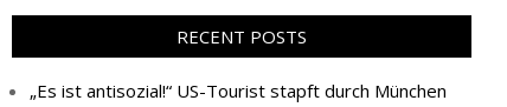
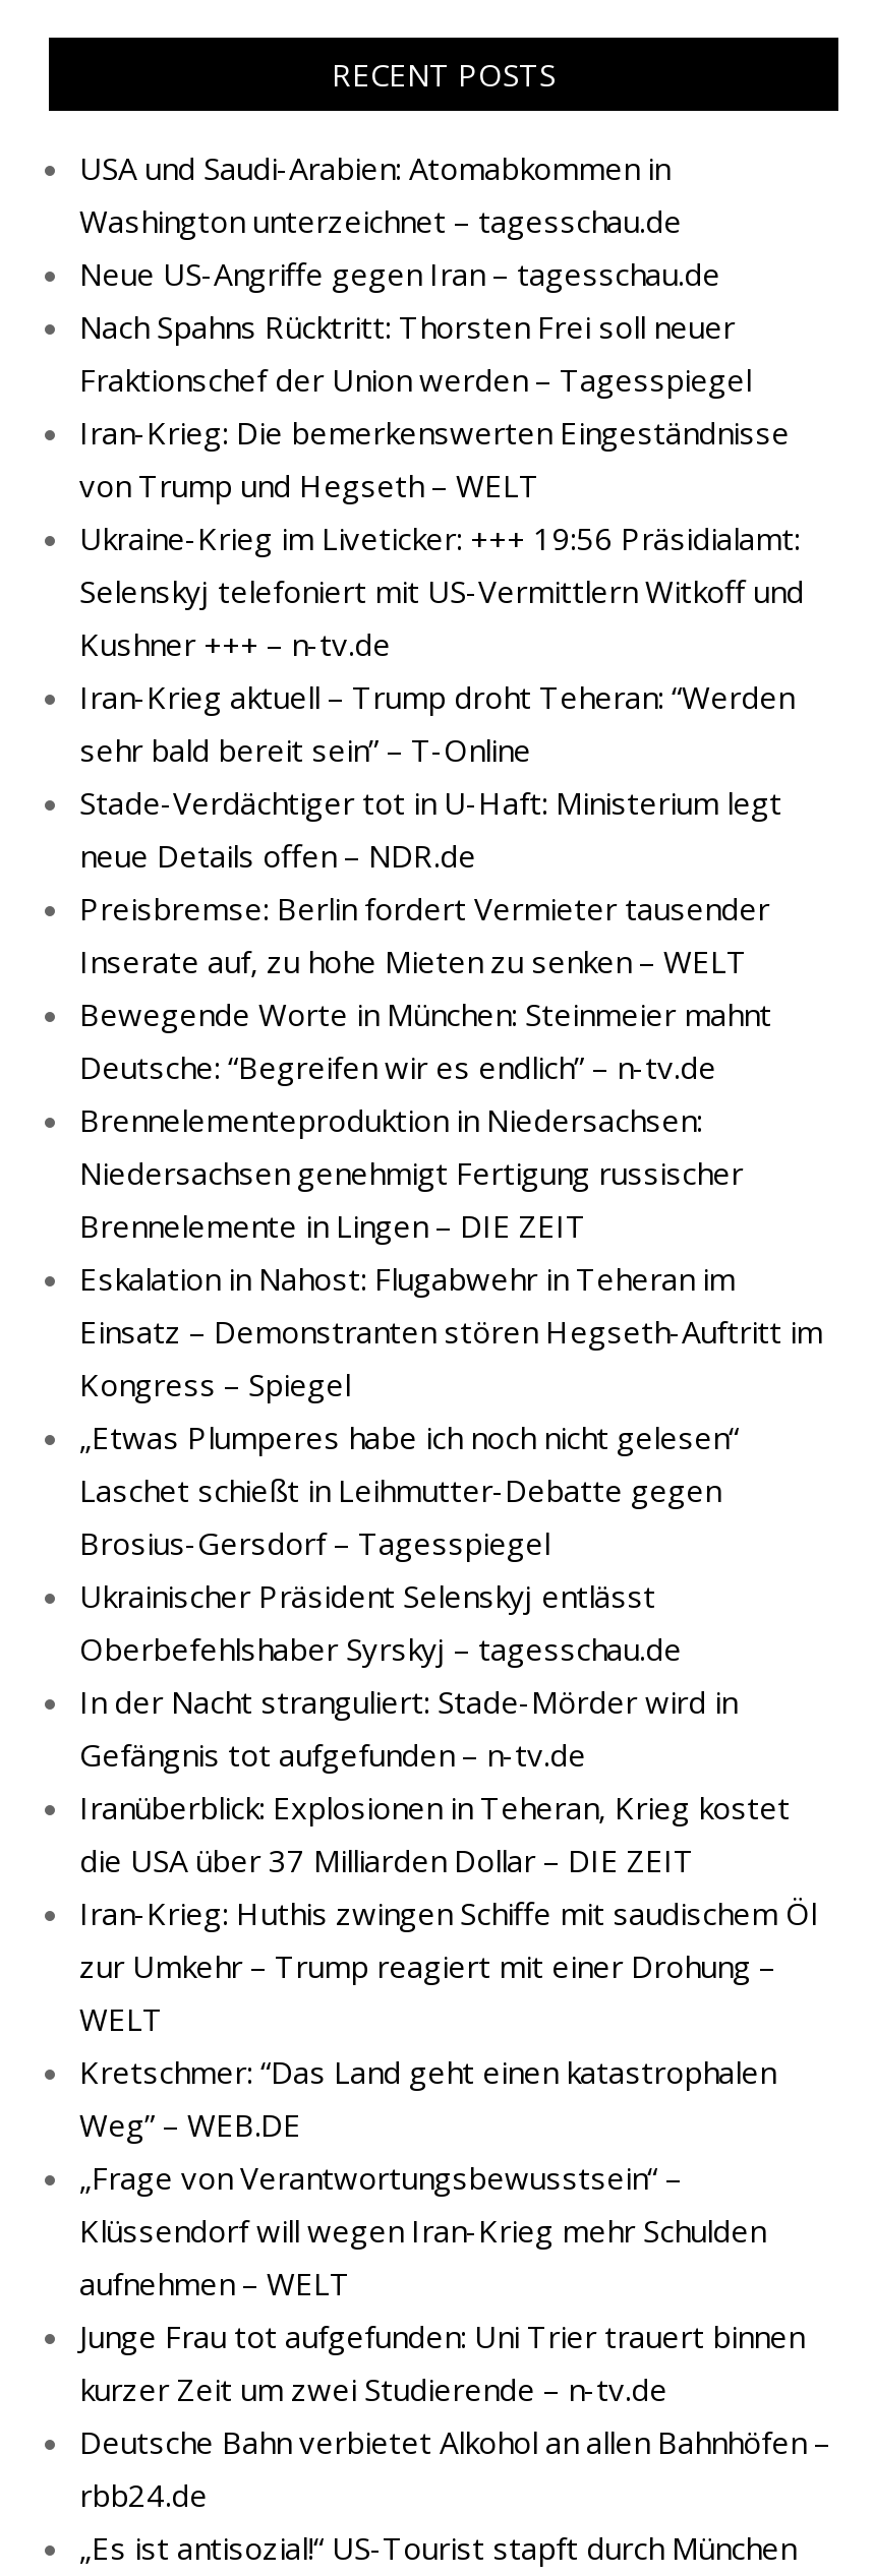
none -> [79,147,830,2515] USA und Saudi-Arabien: Atomabkommen in | Washington unterzeichnet – tagesschau.de | Neue US-Angriffe gegen Iran – tagesschau.de | Nach Spahns Rücktritt: Thorsten Frei soll neuer | Fraktionschef der Union werden – Tagesspiegel | Iran-Krieg: Die bemerkenswerten Eingeständnisse | von Trump und Hegseth – WELT | Ukraine-Krieg im Liveticker: +++ 19:56 Präsidialamt: | Selenskyj telefoniert mit US-Vermittlern Witkoff und | Kushner +++ – n-tv.de | Iran-Krieg aktuell – Trump droht Teheran: “Werden | sehr bald bereit sein” – T-Online | Stade-Verdächtiger tot in U-Haft: Ministerium legt | neue Details offen – NDR.de | Preisbremse: Berlin fordert Vermieter tausender | Inserate auf, zu hohe Mieten zu senken – WELT | Bewegende Worte in München: Steinmeier mahnt | Deutsche: “Begreifen wir es endlich” – n-tv.de | Brennelementeproduktion in Niedersachsen: | Niedersachsen genehmigt Fertigung russischer | Brennelemente in Lingen – DIE ZEIT | Eskalation in Nahost: Flugabwehr in Teheran im | Einsatz – Demonstranten stören Hegseth-Auftritt im | Kongress – Spiegel | „Etwas Plumperes habe ich noch nicht gelesen“ | Laschet schießt in Leihmutter-Debatte gegen | Brosius-Gersdorf – Tagesspiegel | Ukrainischer Präsident Selenskyj entlässt | Oberbefehlshaber Syrskyj – tagesschau.de | In der Nacht stranguliert: Stade-Mörder wird in | Gefängnis tot aufgefunden – n-tv.de | Iranüberblick: Explosionen in Teheran, Krieg kostet | die USA über 37 Milliarden Dollar – DIE ZEIT | Iran-Krieg: Huthis zwingen Schiffe mit saudischem Öl | zur Umkehr – Trump reagiert mit einer Drohung – | WELT | Kretschmer: “Das Land geht einen katastrophalen | Weg” – WEB.DE | „Frage von Verantwortungsbewusstsein“ – | Klüssendorf will wegen Iran-Krieg mehr Schulden | aufnehmen – WELT | Junge Frau tot aufgefunden: Uni Trier trauert binnen | kurzer Zeit um zwei Studierende – n-tv.de | Deutsche Bahn verbietet Alkohol an allen Bahnhöfen – | rbb24.de

